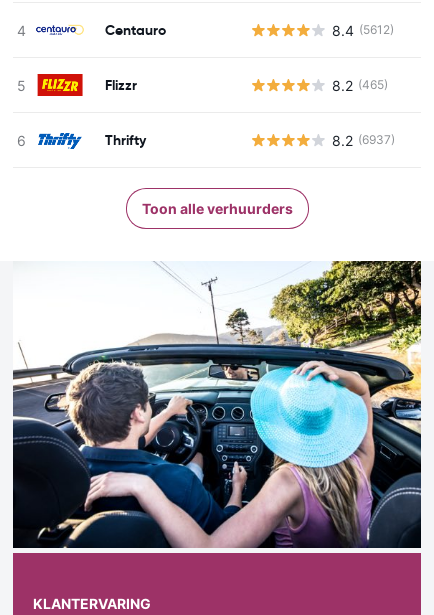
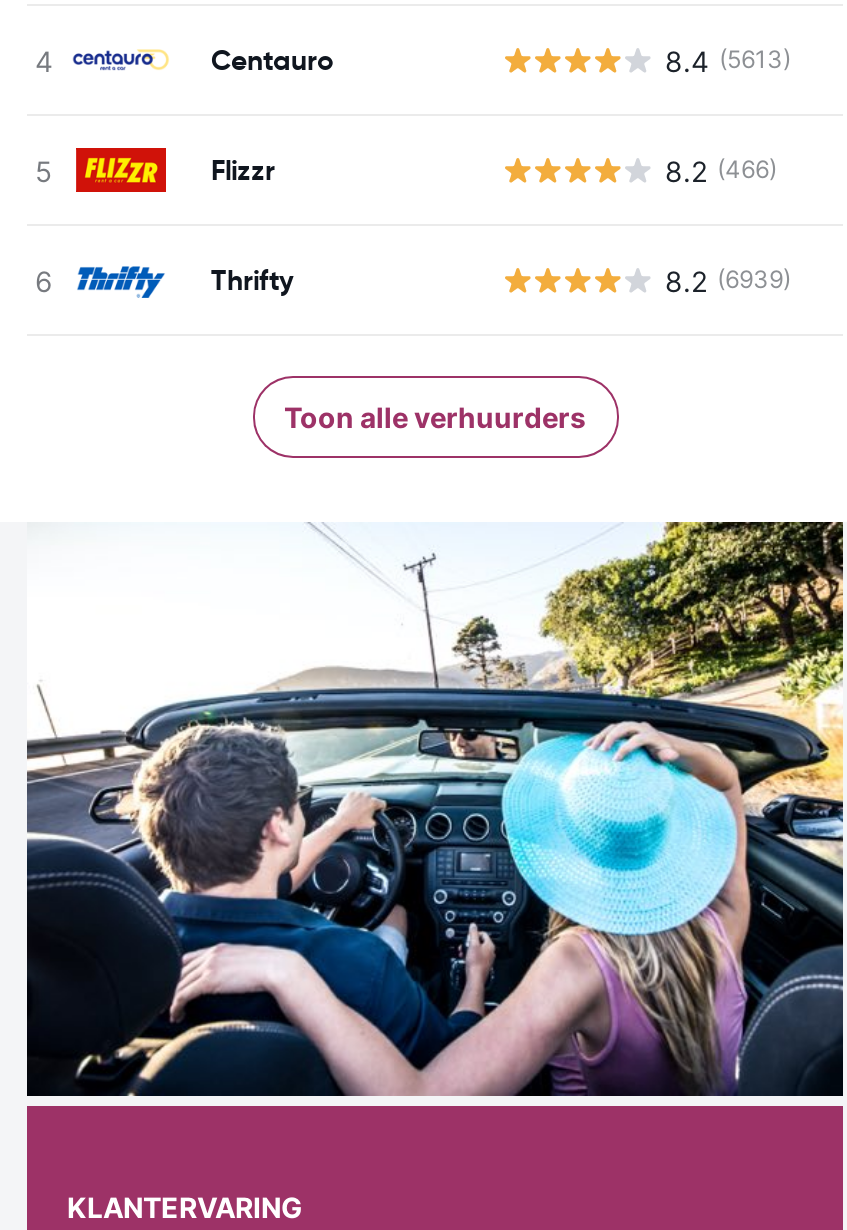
[332,21,394,38] 8.4 (5612) -> [665,43,791,77] 8.4 (5613)
[332,76,388,93] 8.2 (465) -> [665,153,777,187] 8.2 (466)
[332,131,395,148] 8.2 (6937) -> [665,263,791,297] 8.2 (6939)

